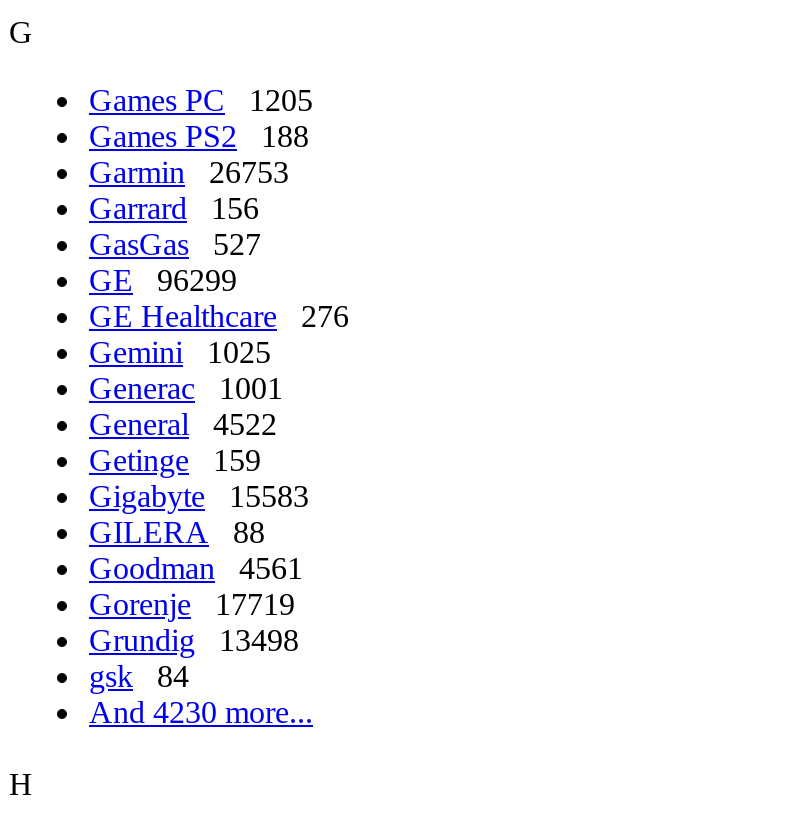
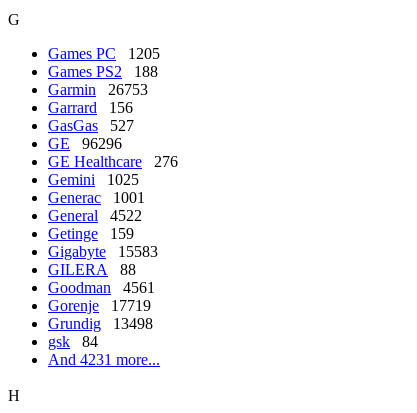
[89,263,237,297] GE 96299 -> [48,135,122,152] GE 96296
[89,695,313,729] And 4230 more... -> [48,351,160,368] And 4231 more...

